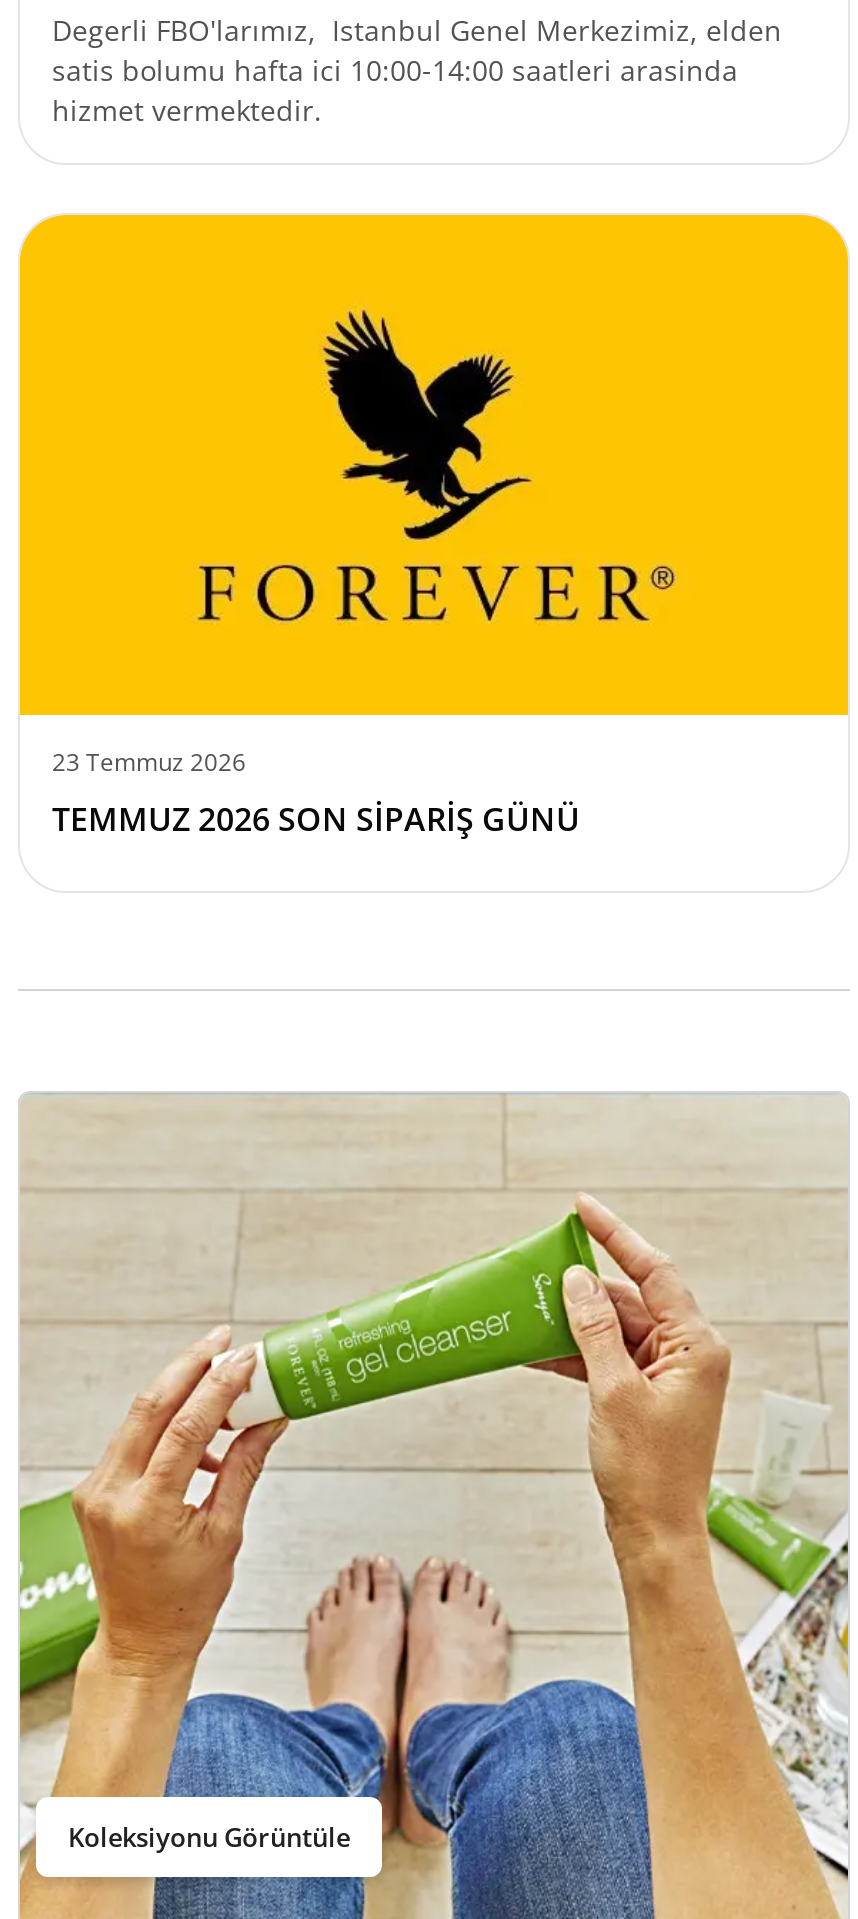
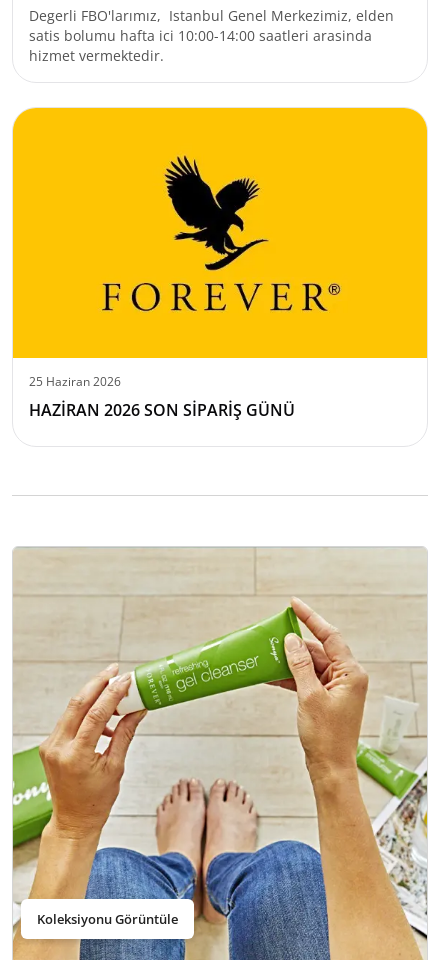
[52,744,580,840] 23 Temmuz 2026 | TEMMUZ 2026 SON SİPARİŞ GÜNÜ -> [29,373,295,421] 25 Haziran 2026 | HAZİRAN 2026 SON SİPARİŞ GÜNÜ

